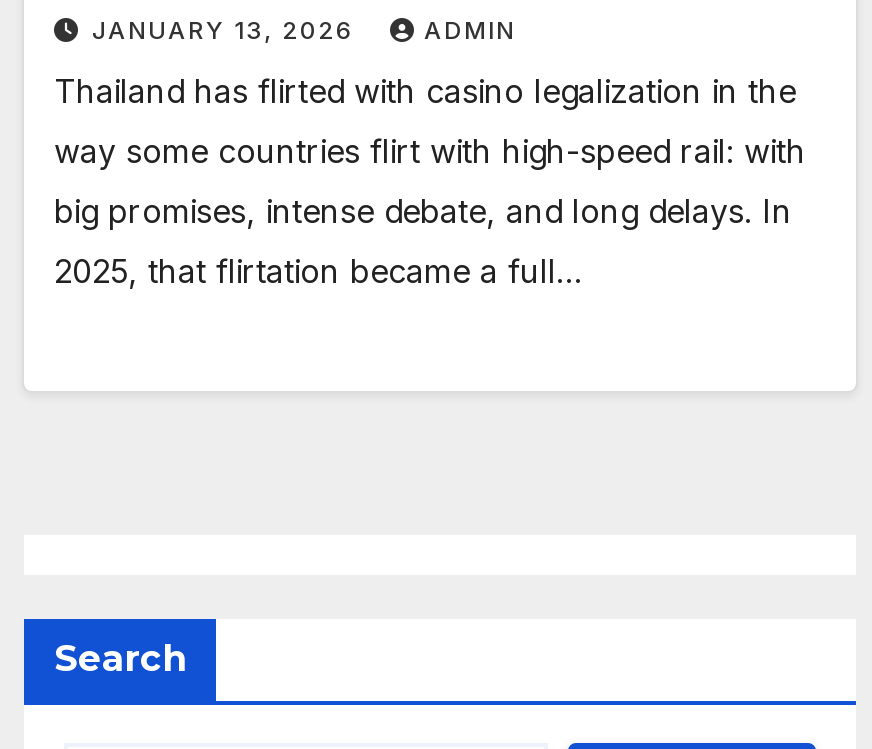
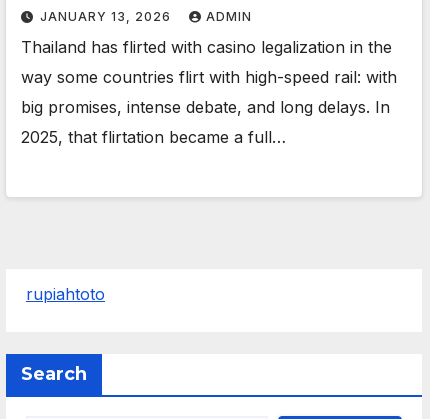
none -> [26,284,105,304] rupiahtoto

